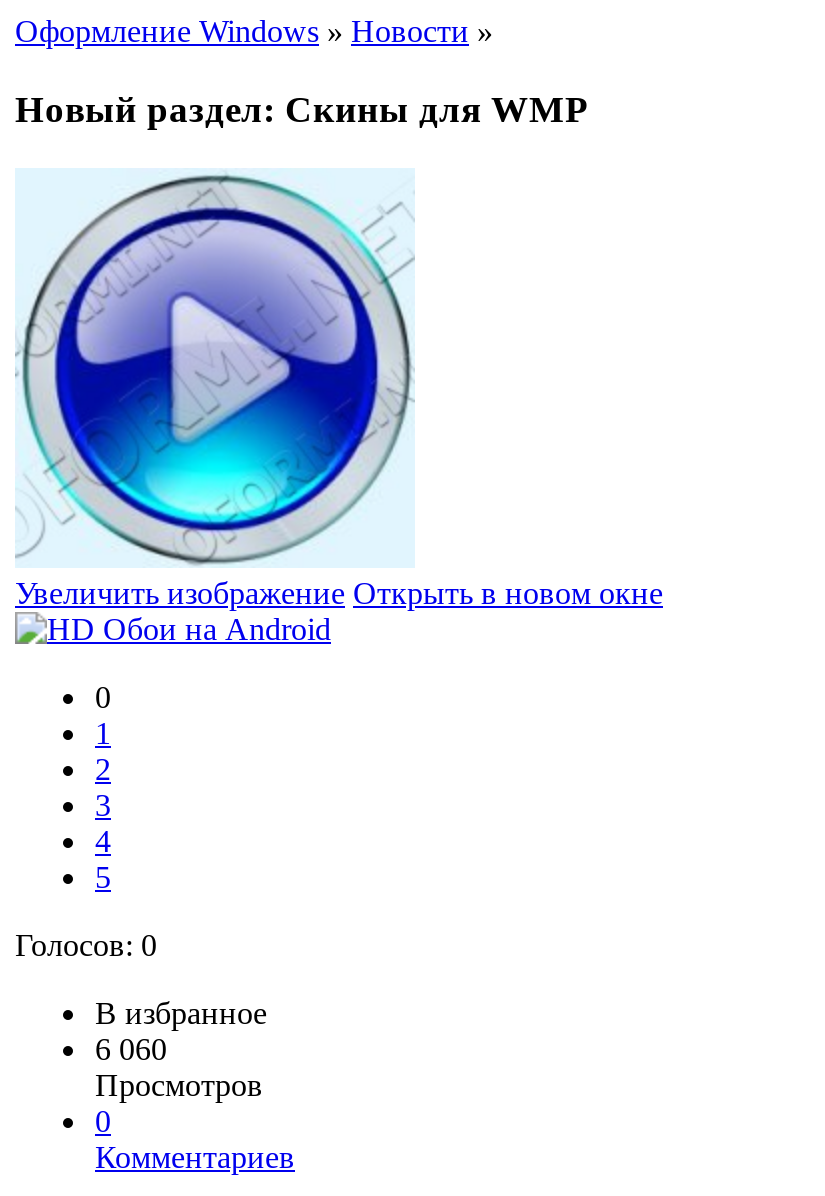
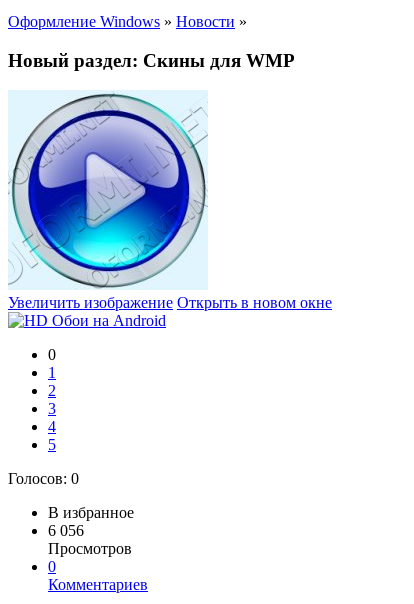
[95,1033,167,1067] 6 060 -> [48,522,84,539] 6 056

